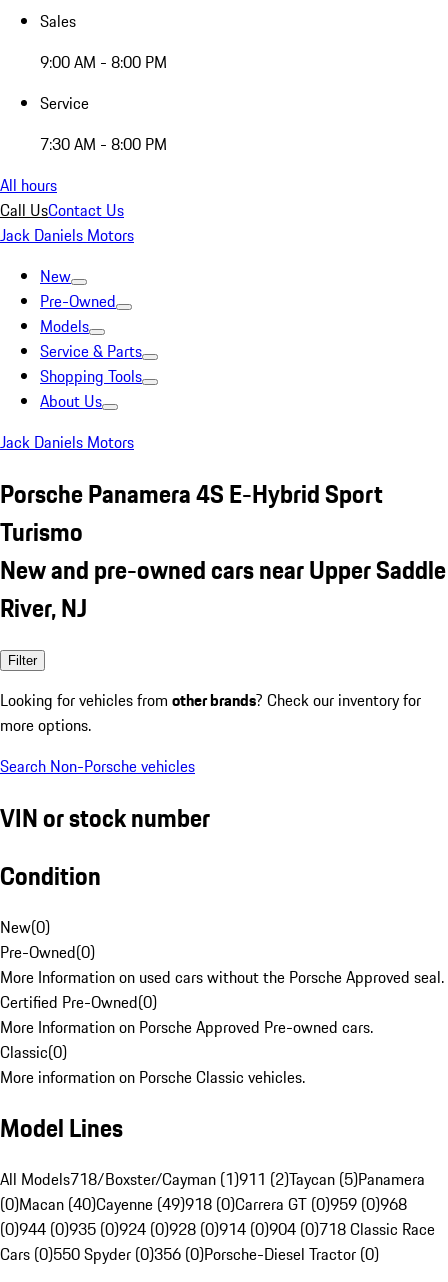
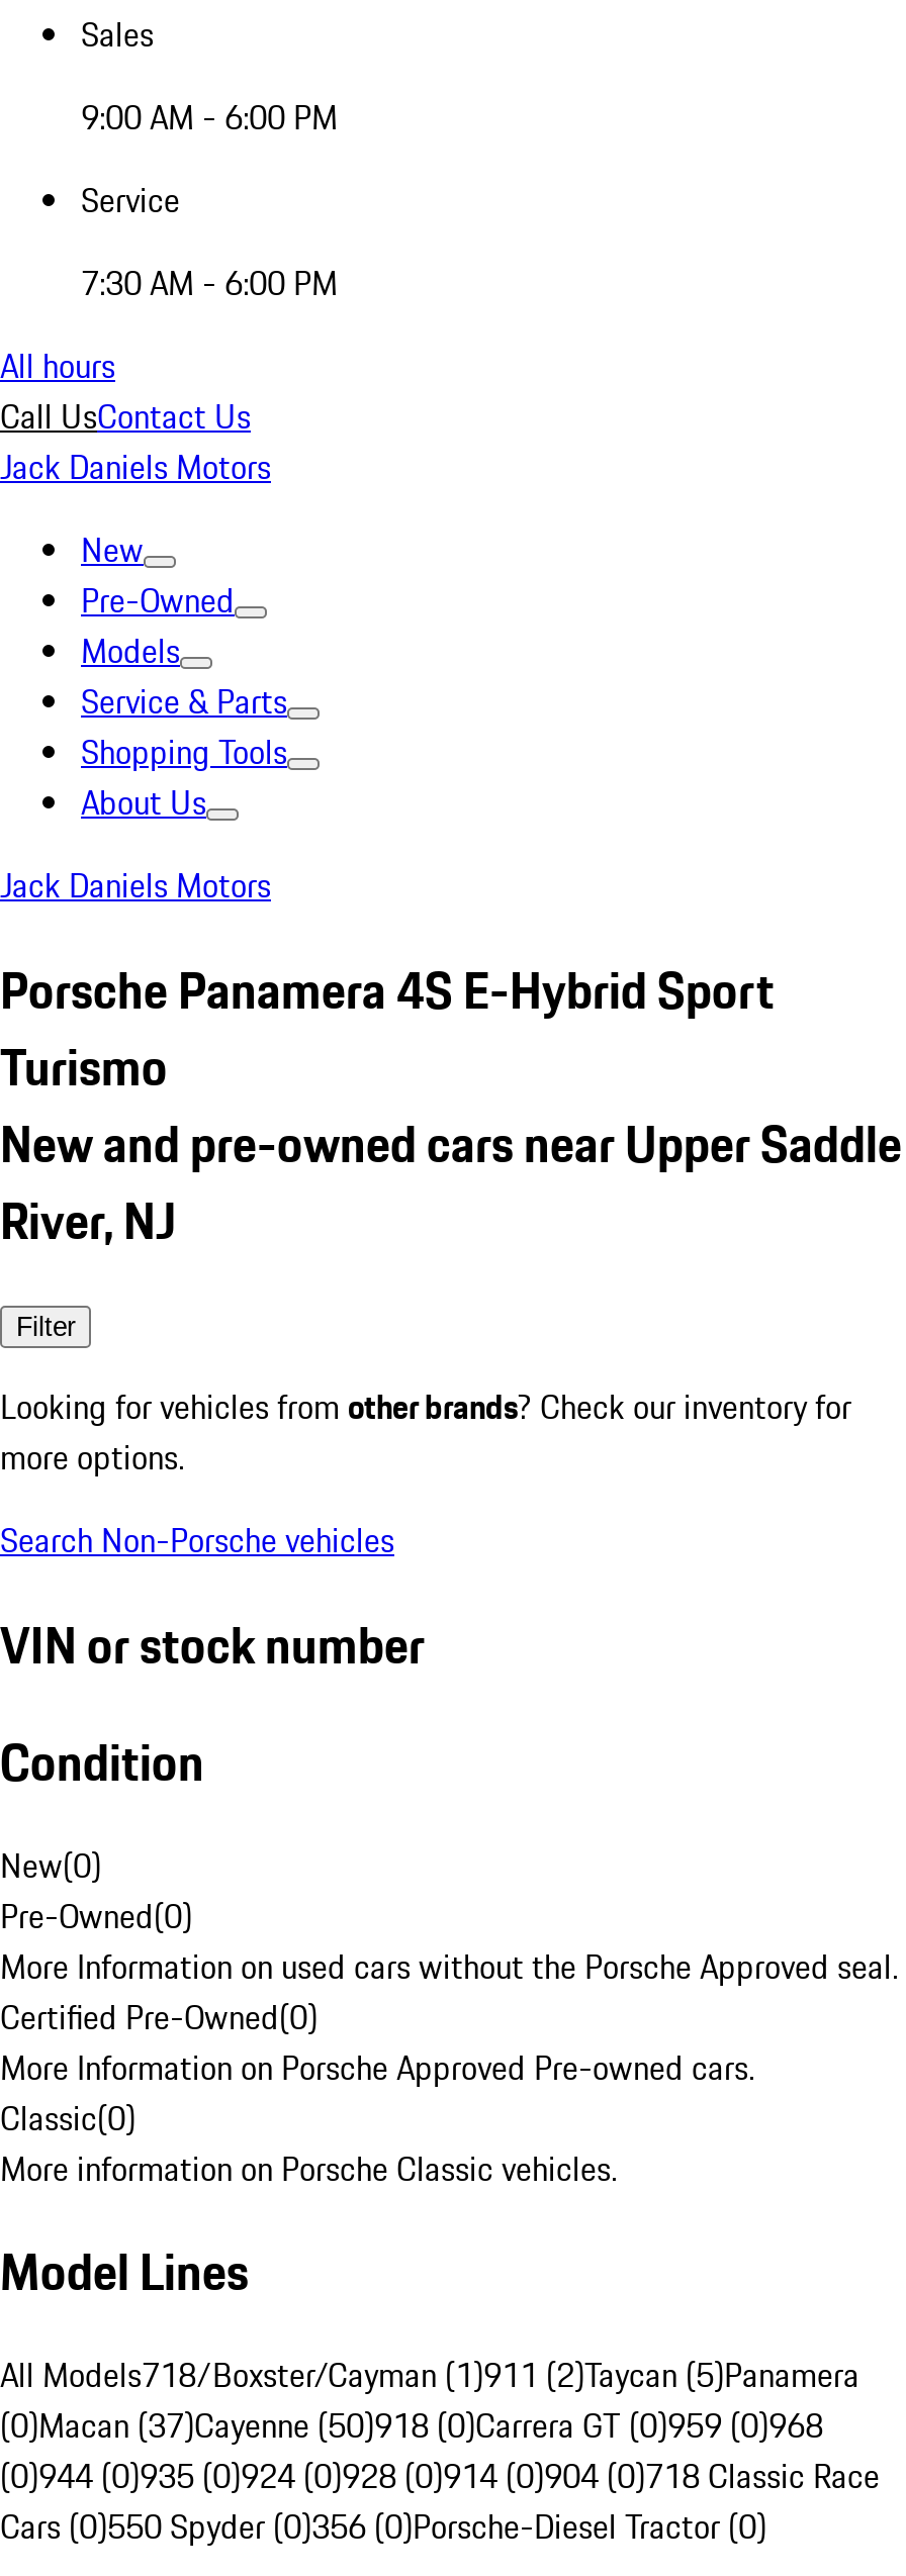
[40,50,167,74] 9:00 AM - 8:00 PM -> [81,93,338,141] 9:00 AM - 6:00 PM
[40,132,167,156] 7:30 AM - 8:00 PM -> [81,259,338,307] 7:30 AM - 6:00 PM
[0,1192,407,1216] (0)Macan (40)Cayenne (49)918 (0)Carrera GT (0)959 (0)968 -> [0,2402,823,2450] (0)Macan (37)Cayenne (50)918 (0)Carrera GT (0)959 (0)968

